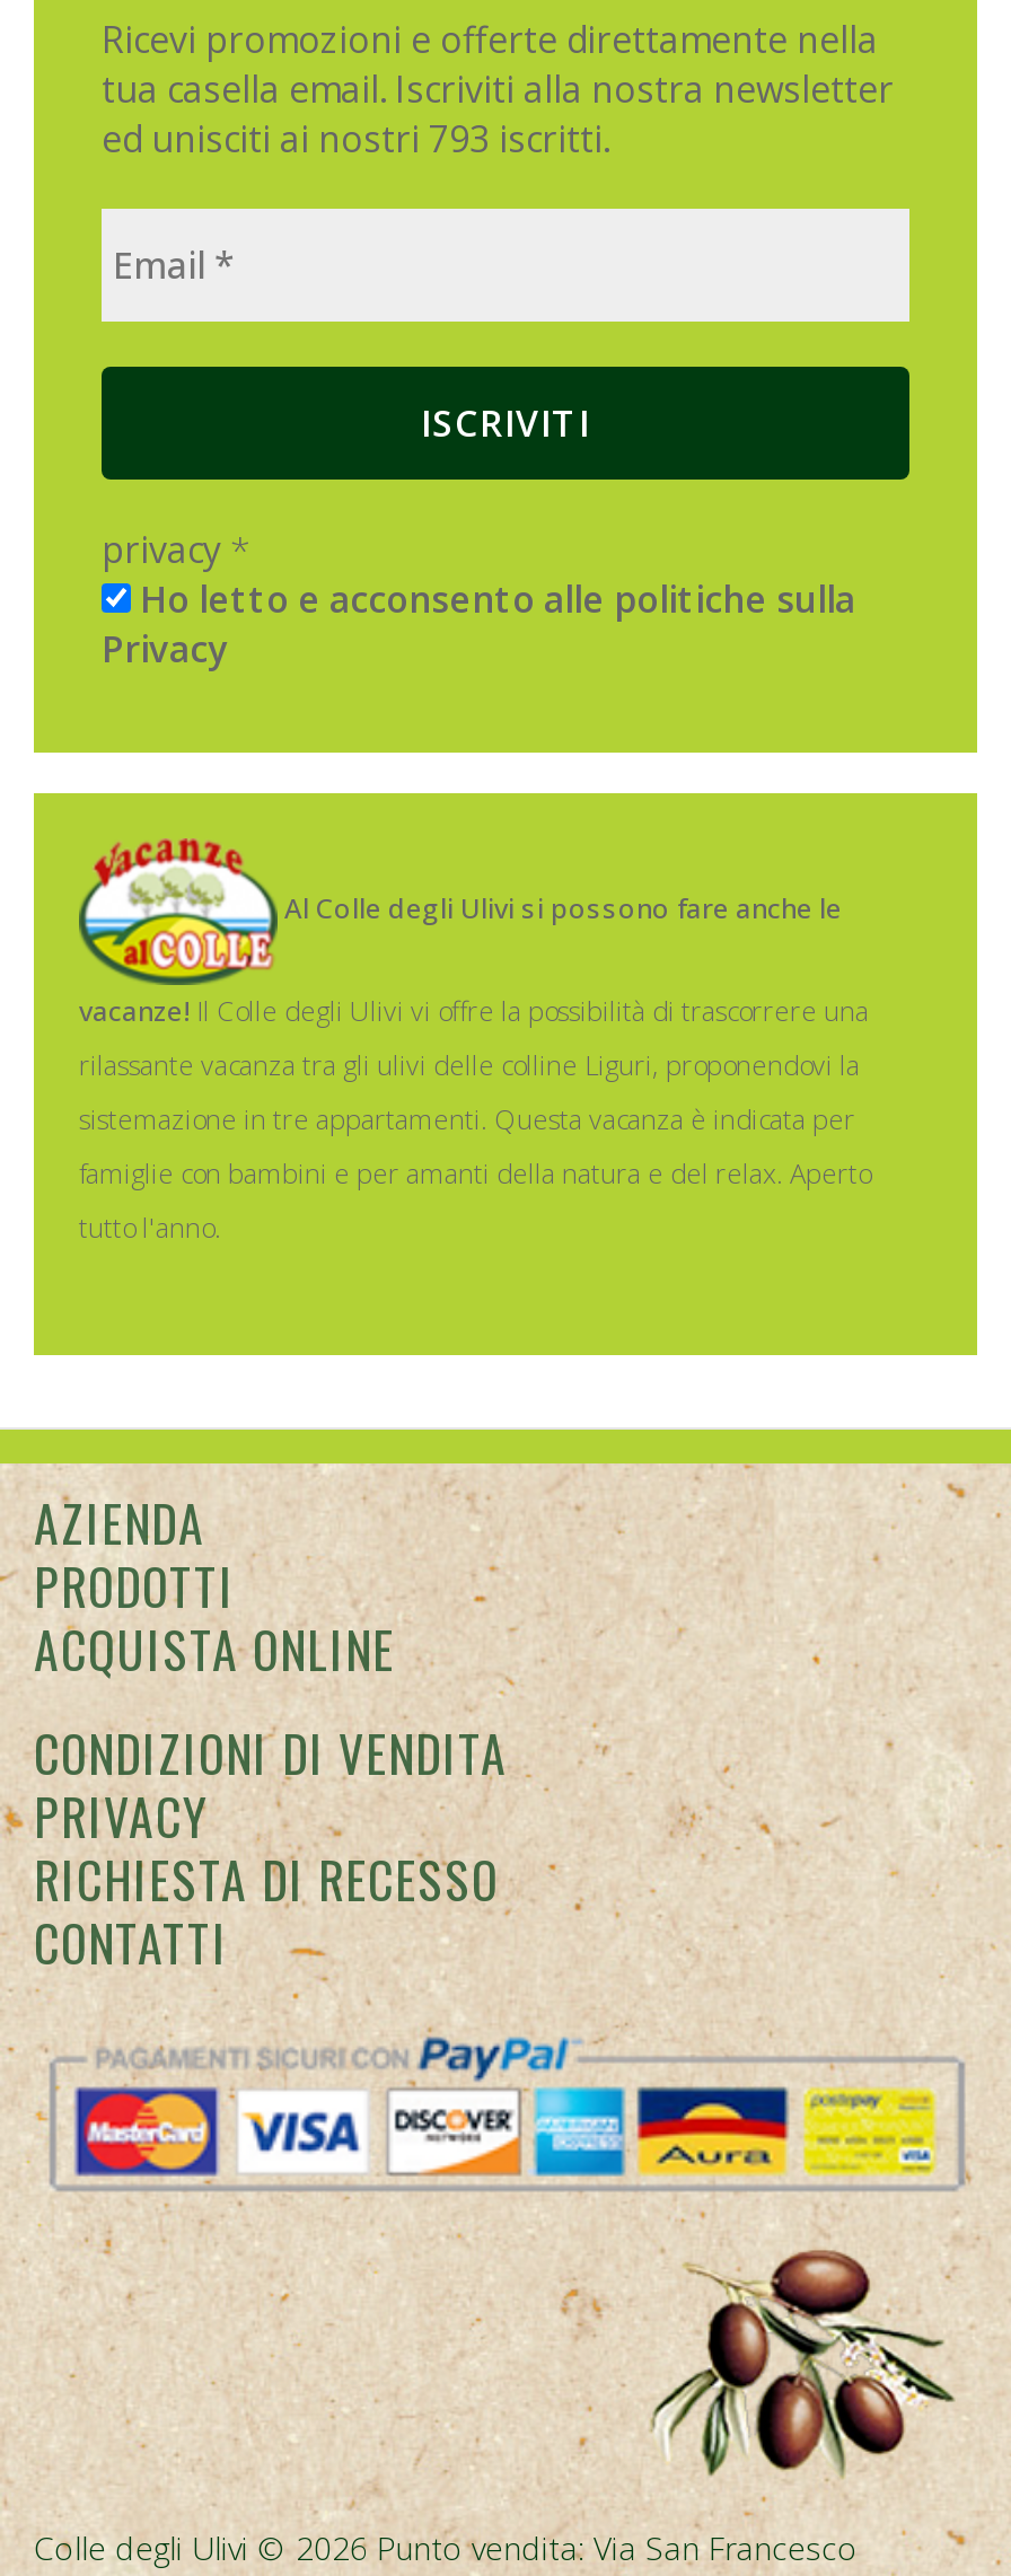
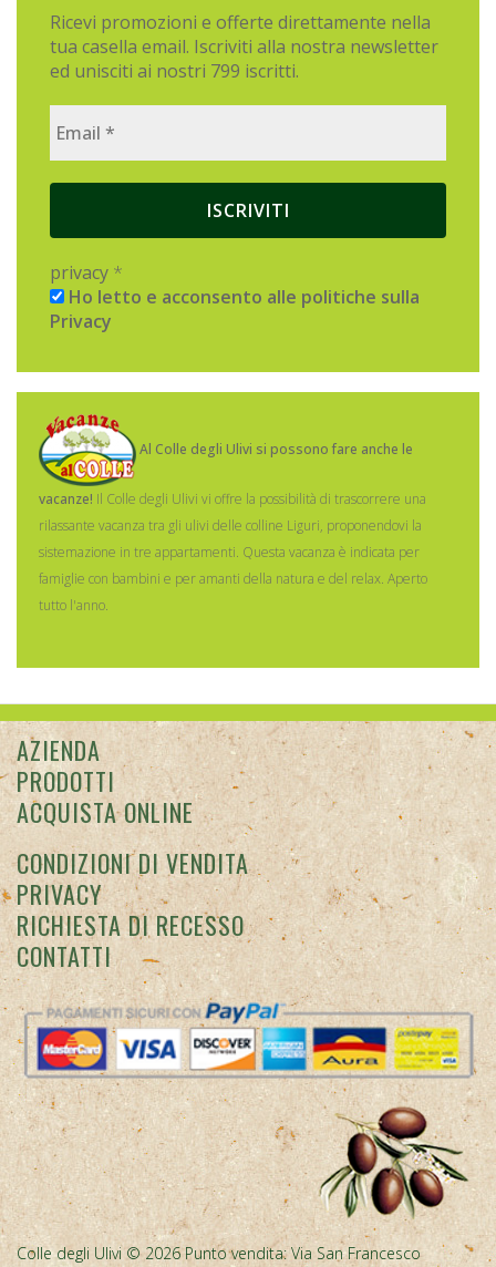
[102,114,609,164] ed unisciti ai nostri 793 iscritti. -> [50,59,299,83] ed unisciti ai nostri 799 iscritti.

